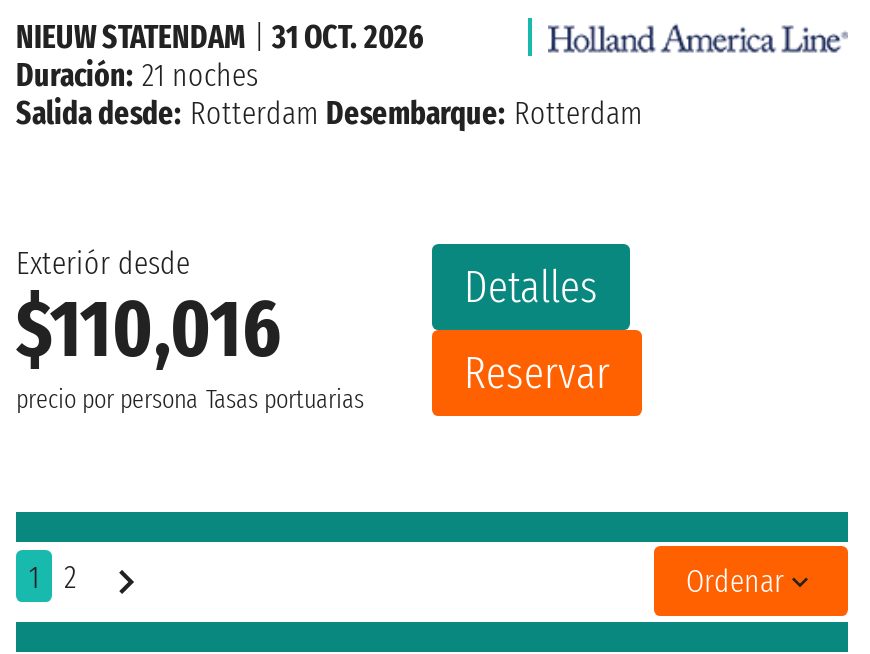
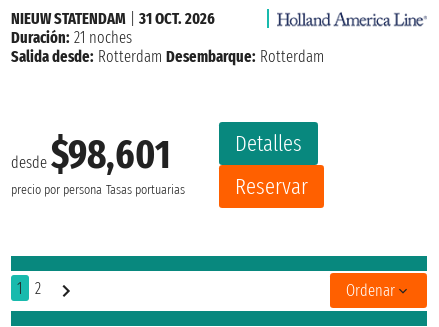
[16,243,282,377] Exteriór desde | $110,016 -> [11,131,171,179] desde$98,601

